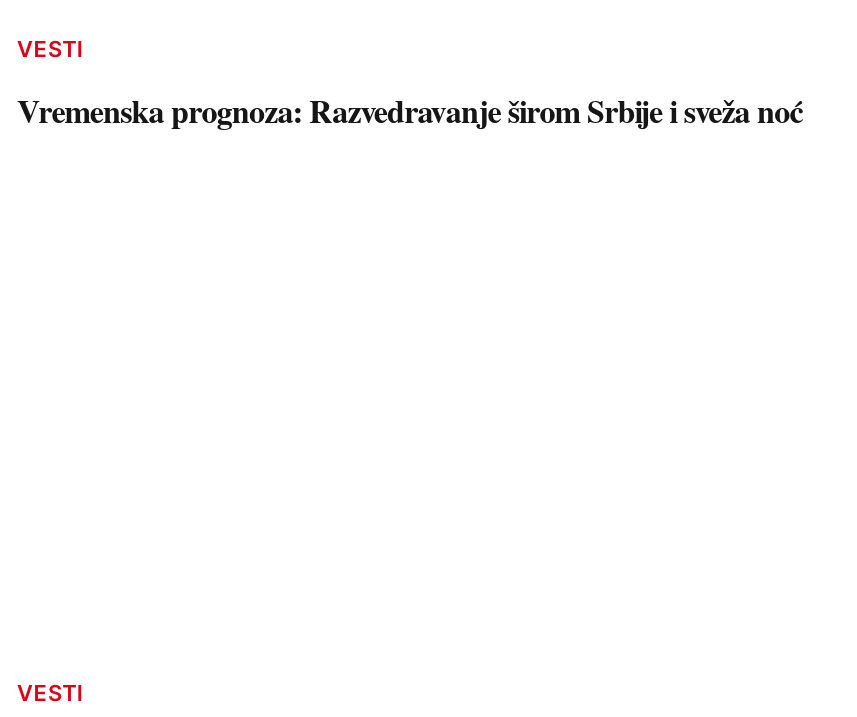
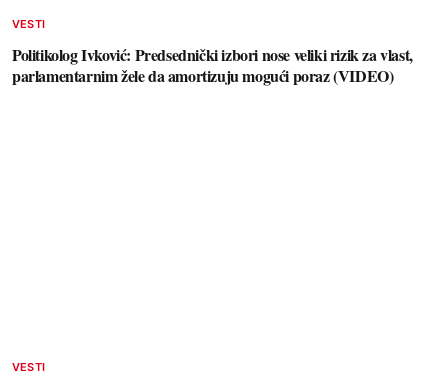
[17,87,803,133] Vremenska prognoza: Razvedravanje širom Srbije i sveža noć -> [12,43,413,87] Politikolog Ivković: Predsednički izbori nose veliki rizik za vlast, | parlamentarnim žele da amortizuju mogući poraz (VIDEO)

